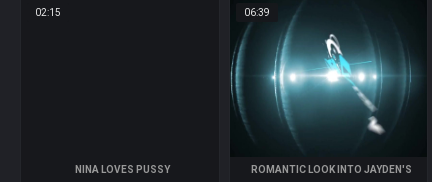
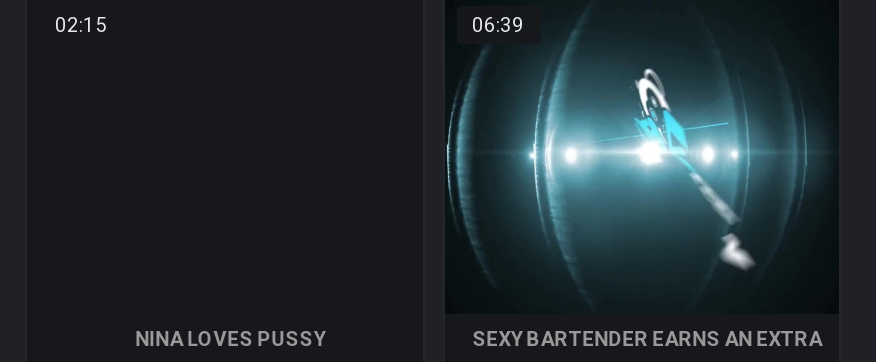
[251,164,412,175] ROMANTIC LOOK INTO JAYDEN'S -> [473,328,823,350] SEXY BARTENDER EARNS AN EXTRA

